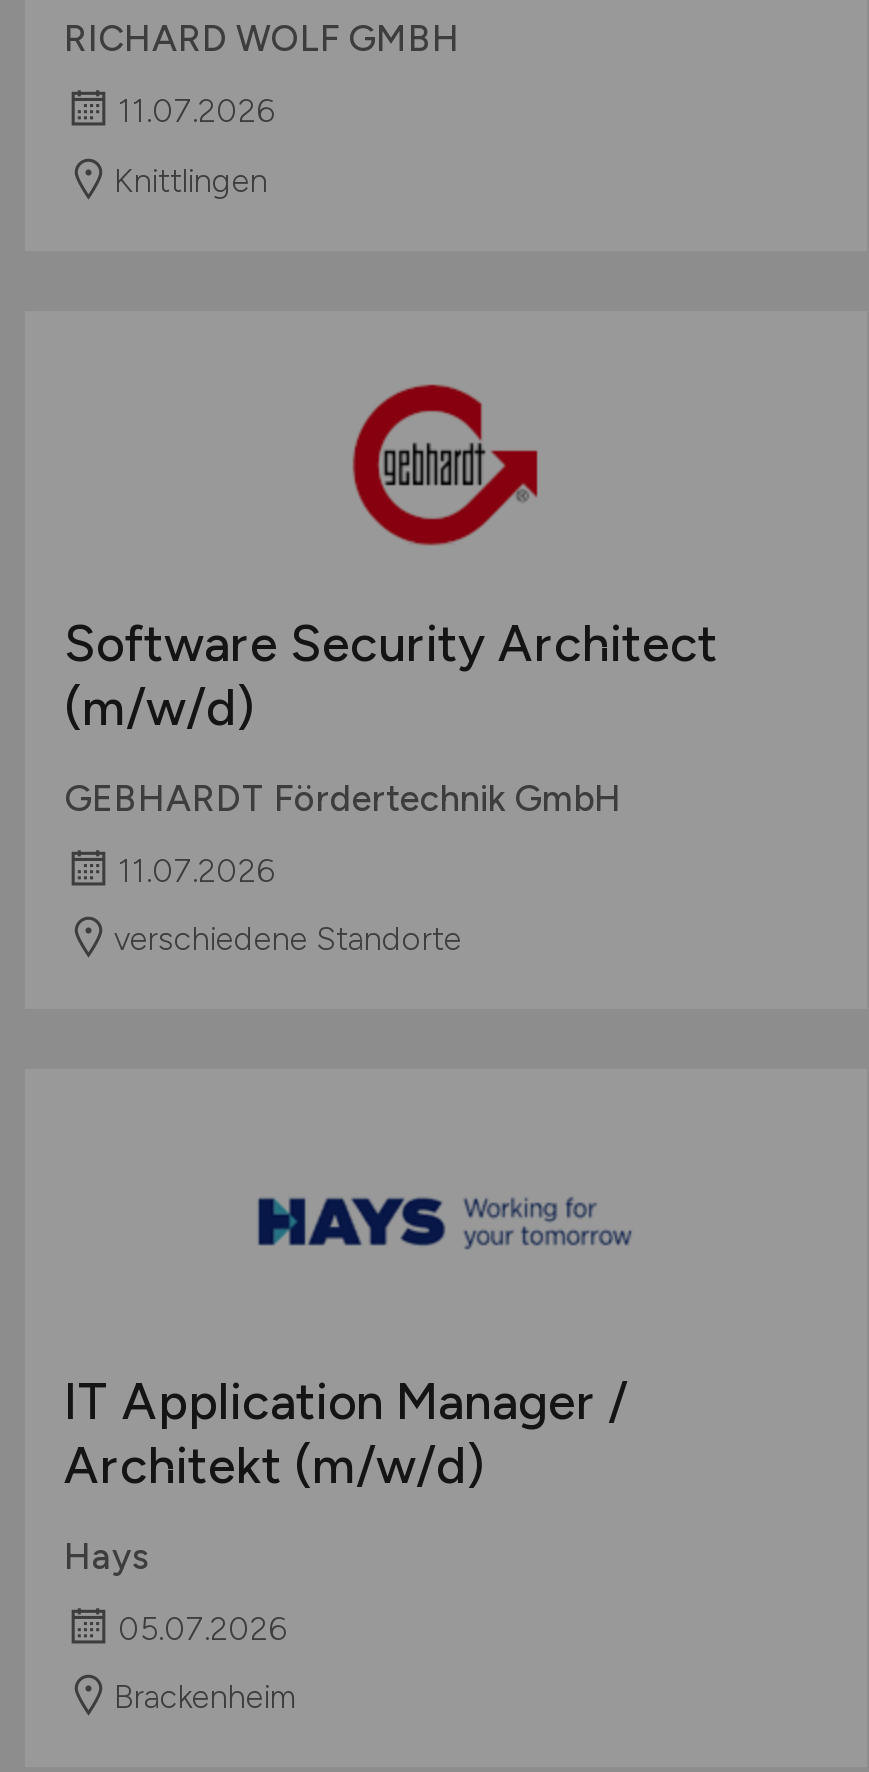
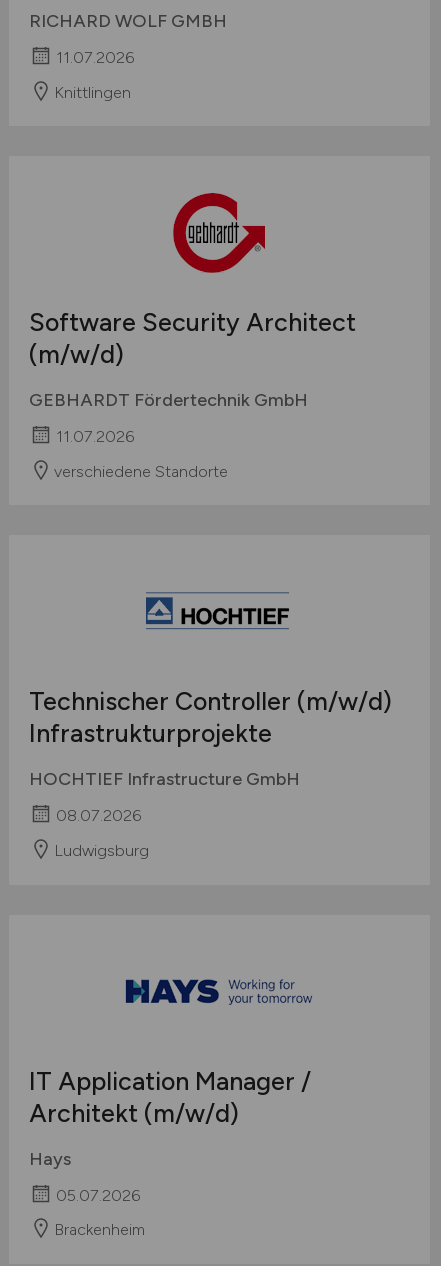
none -> [28,686,391,860] Technischer Controller (m/w/d) | Infrastrukturprojekte | HOCHTIEF Infrastructure GmbH | 08.07.2026 | Ludwigsburg
none -> [145,591,289,630] [image]

